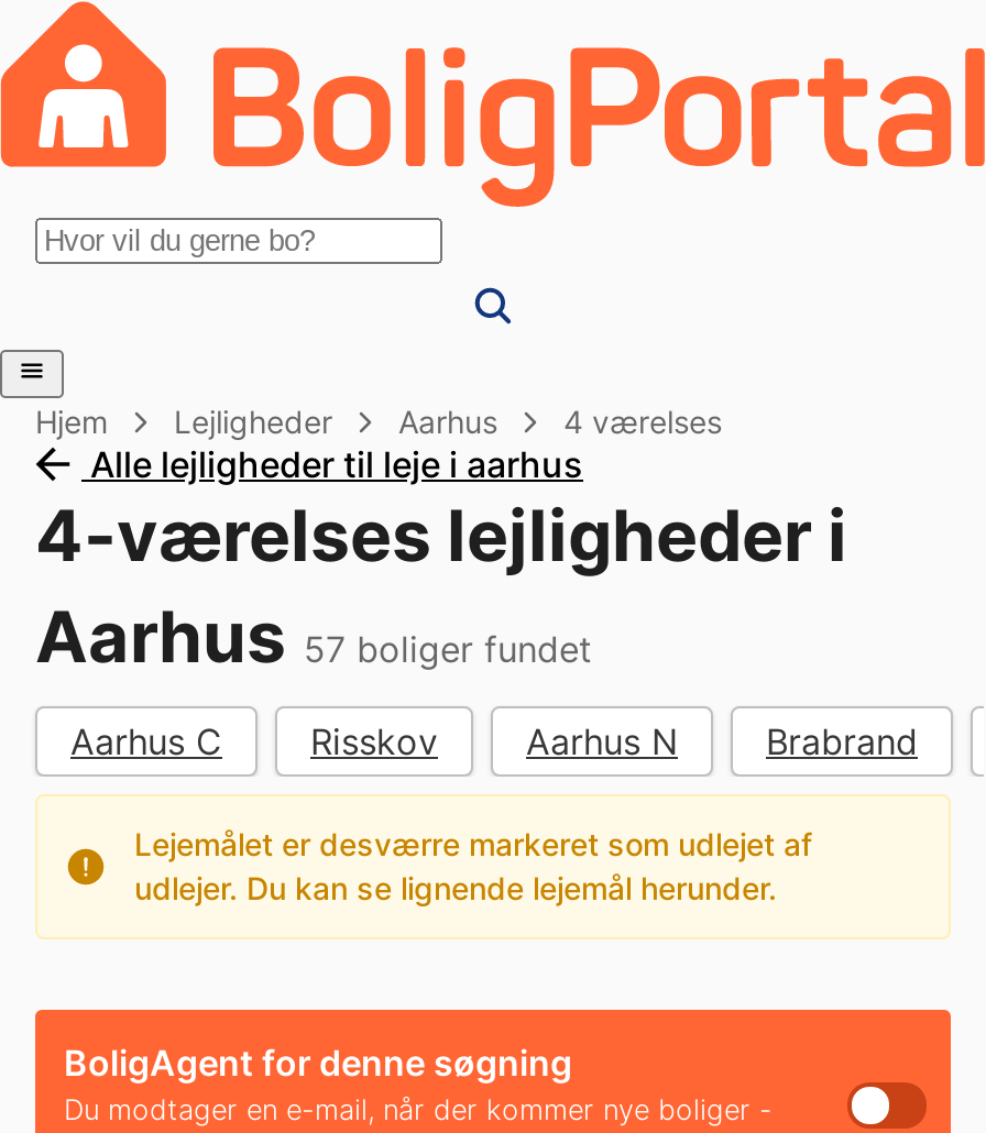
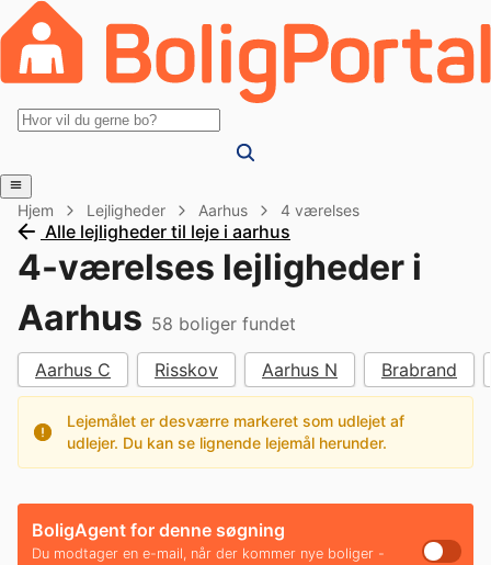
[35,594,592,680] Aarhus 57 boliger fundet -> [18,296,296,339] Aarhus 58 boliger fundet

